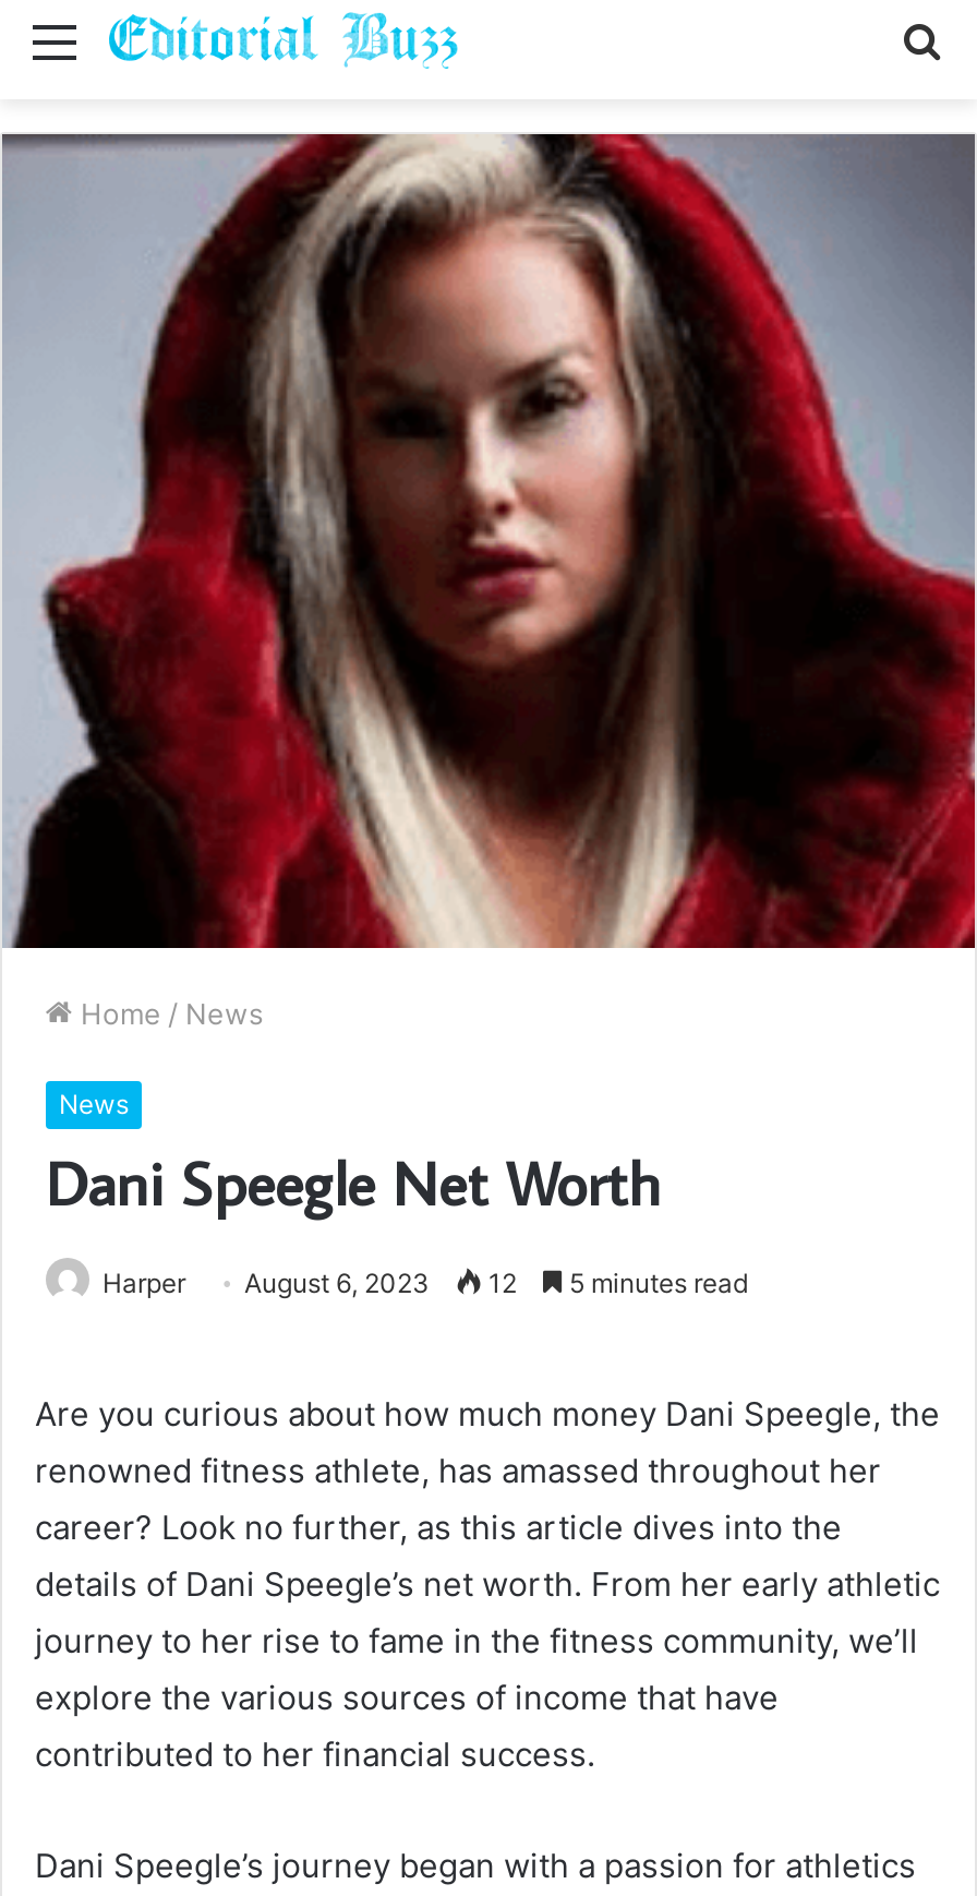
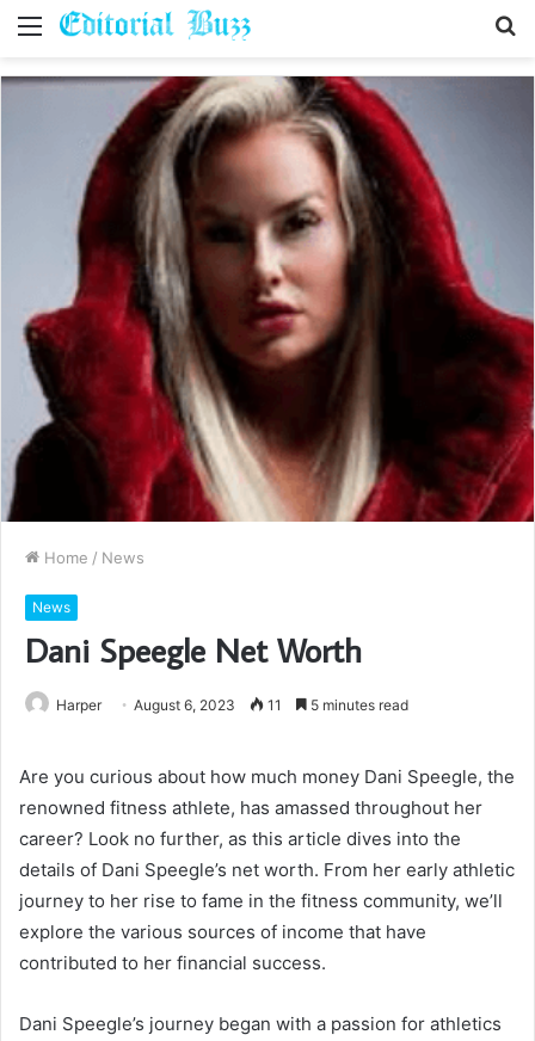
[102,1266,748,1299] Harper August 6, 2023 12 5 minutes read -> [56,696,408,714] Harper August 6, 2023 11 5 minutes read

